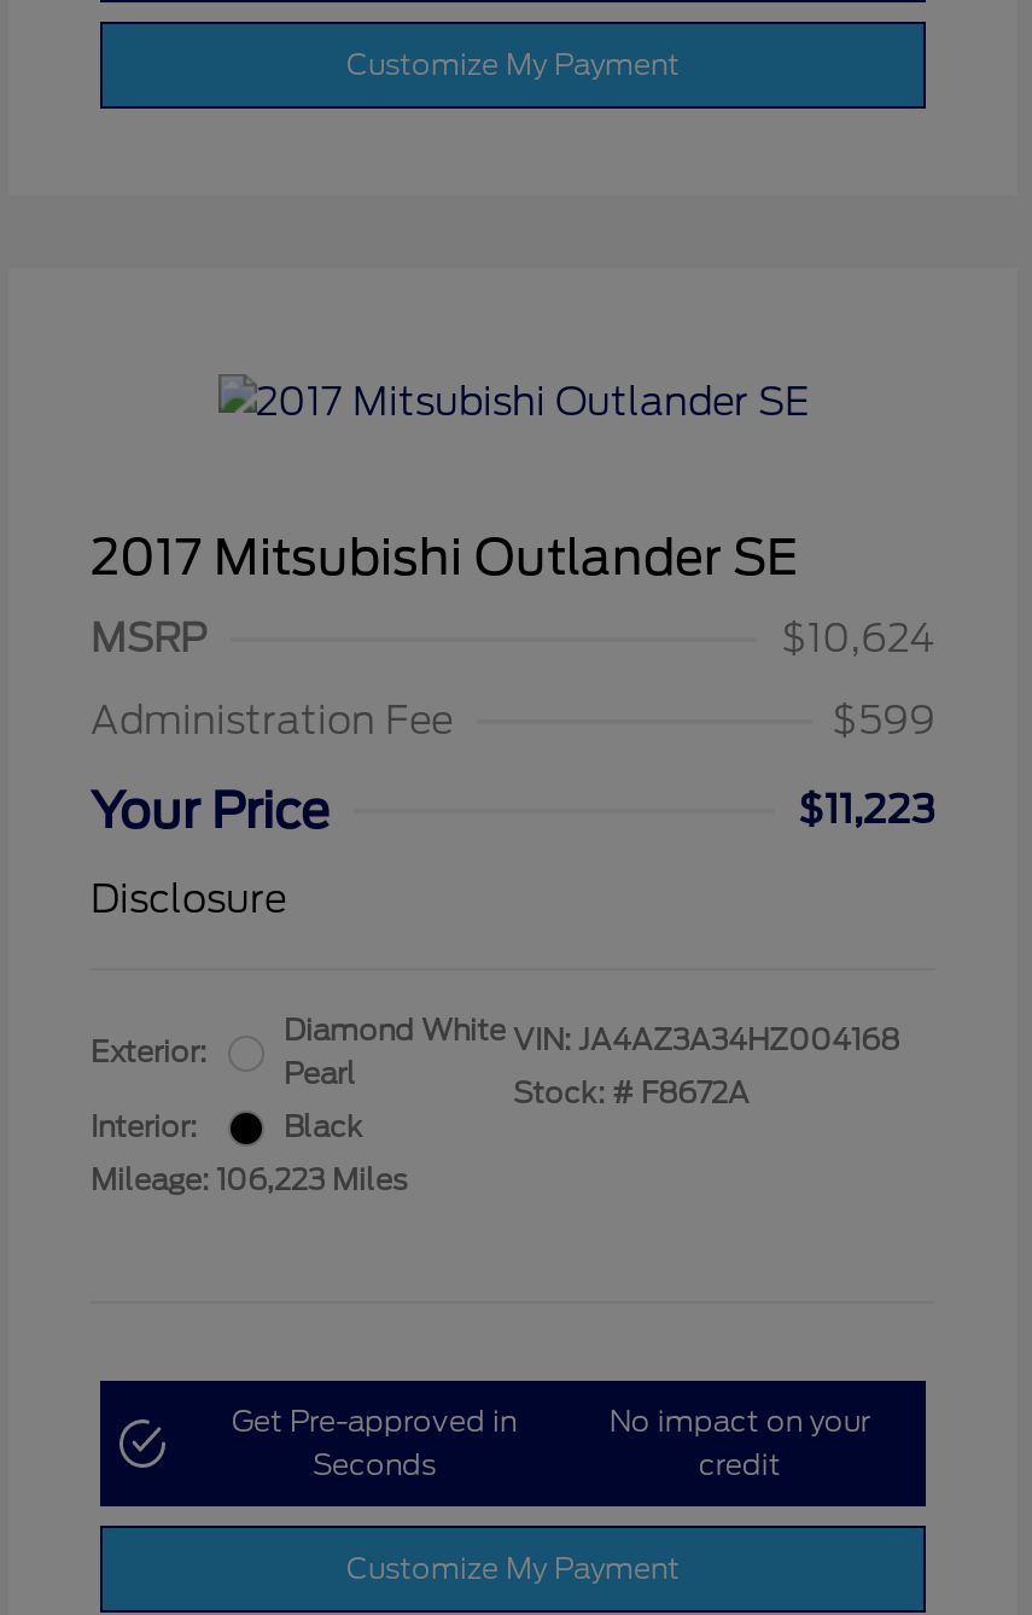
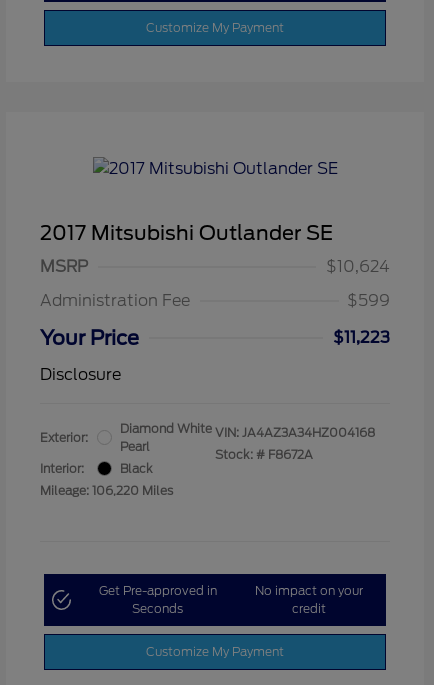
[91,1161,407,1197] Mileage: 106,223 Miles -> [40,483,173,498] Mileage: 106,220 Miles

